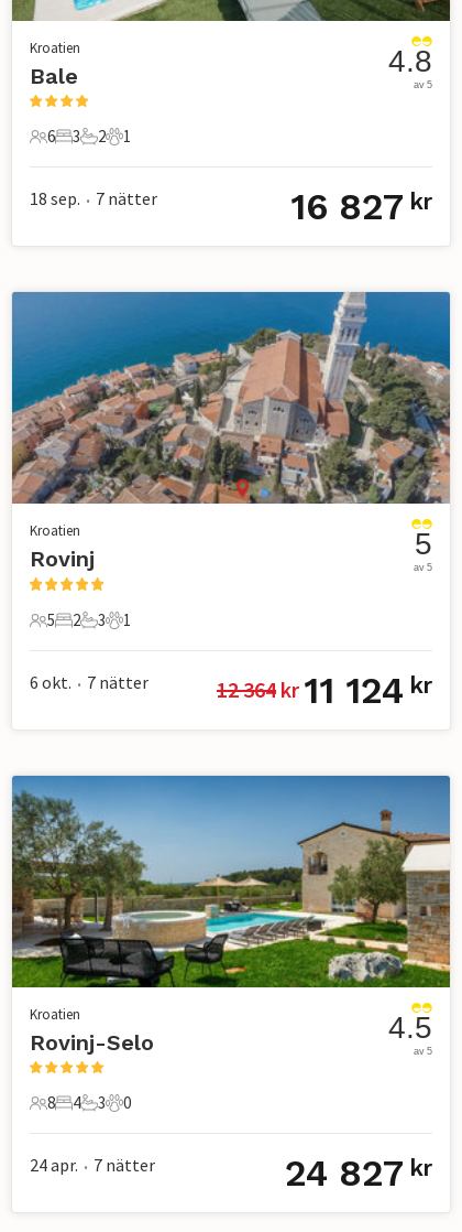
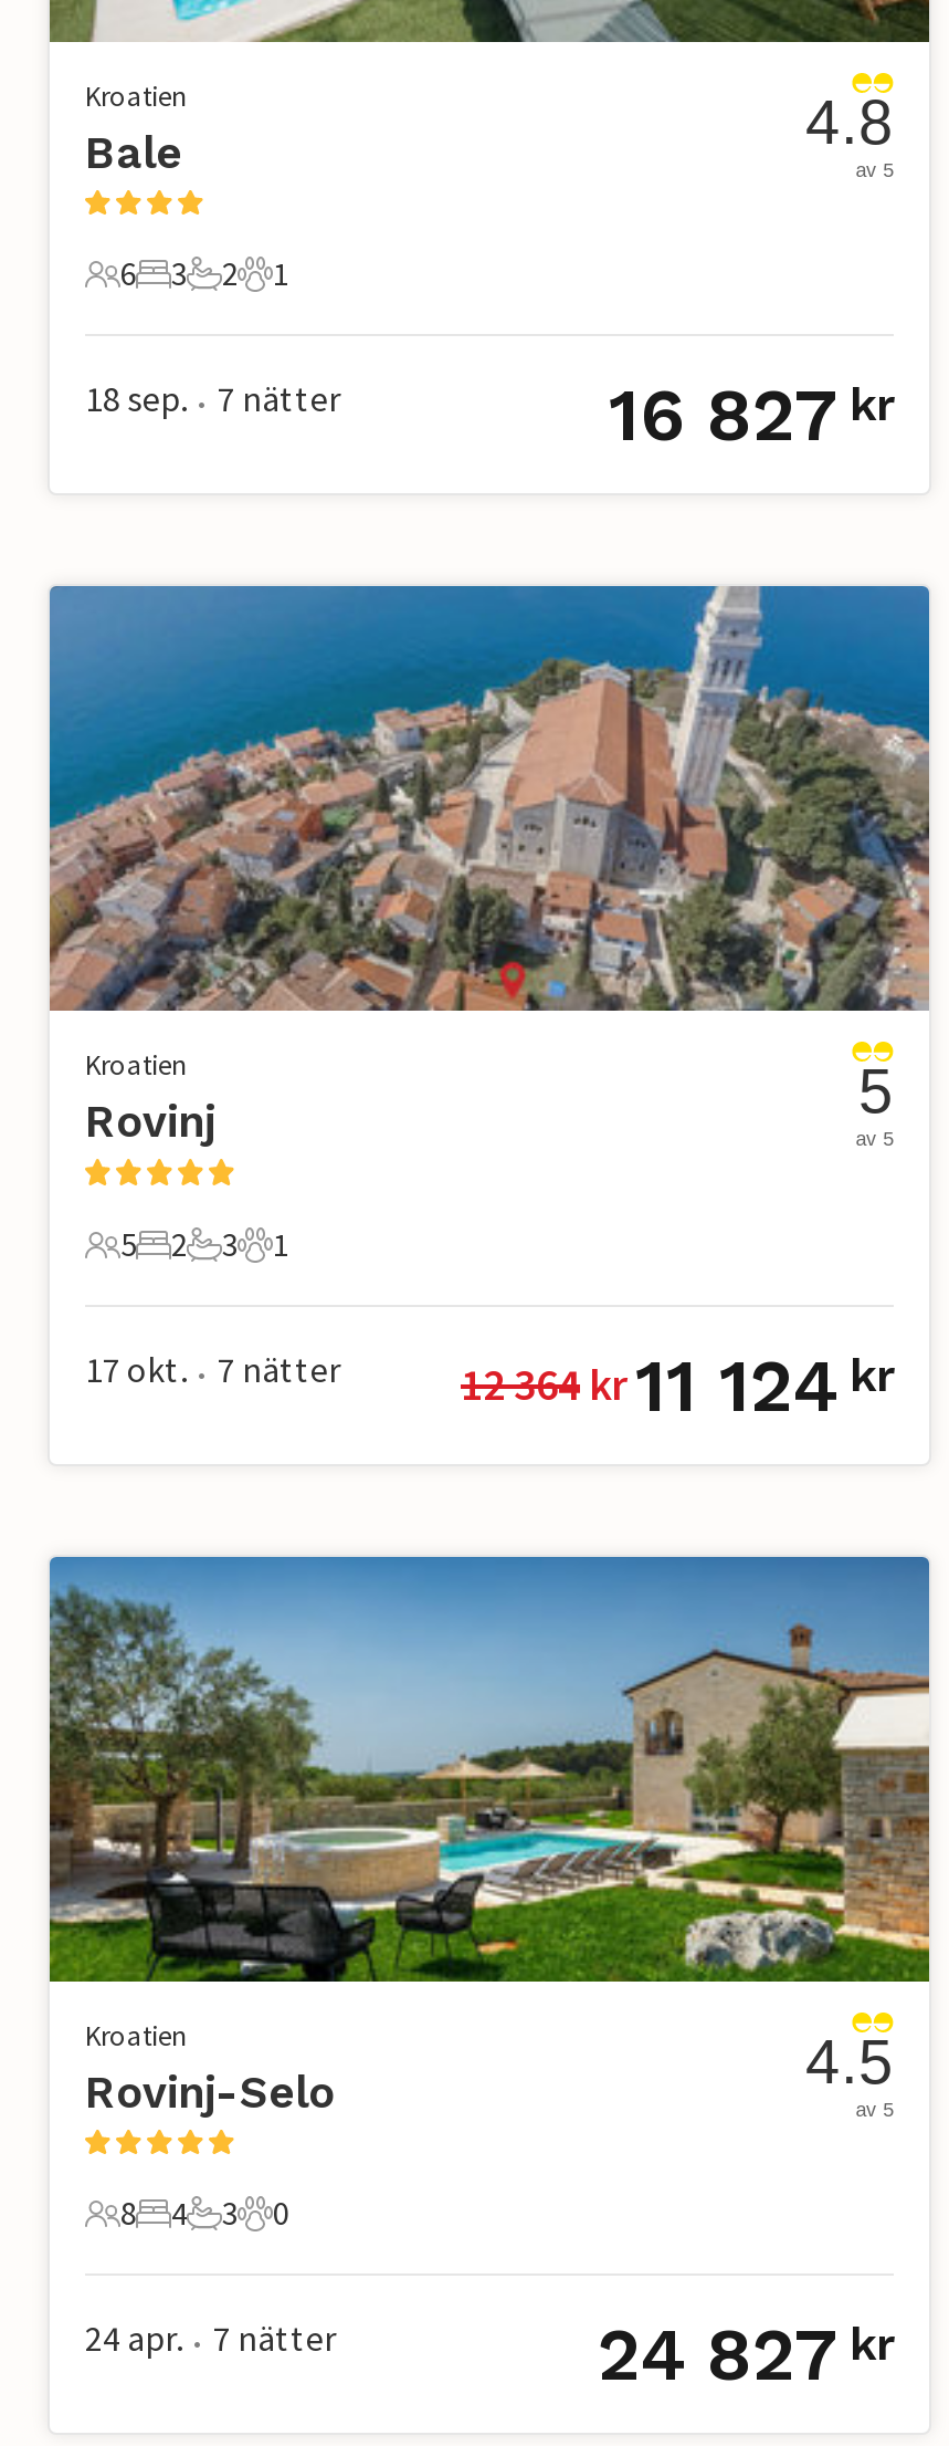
[30,671,148,693] 6 okt. • 7 nätter -> [85,1346,341,1390] 17 okt. • 7 nätter

